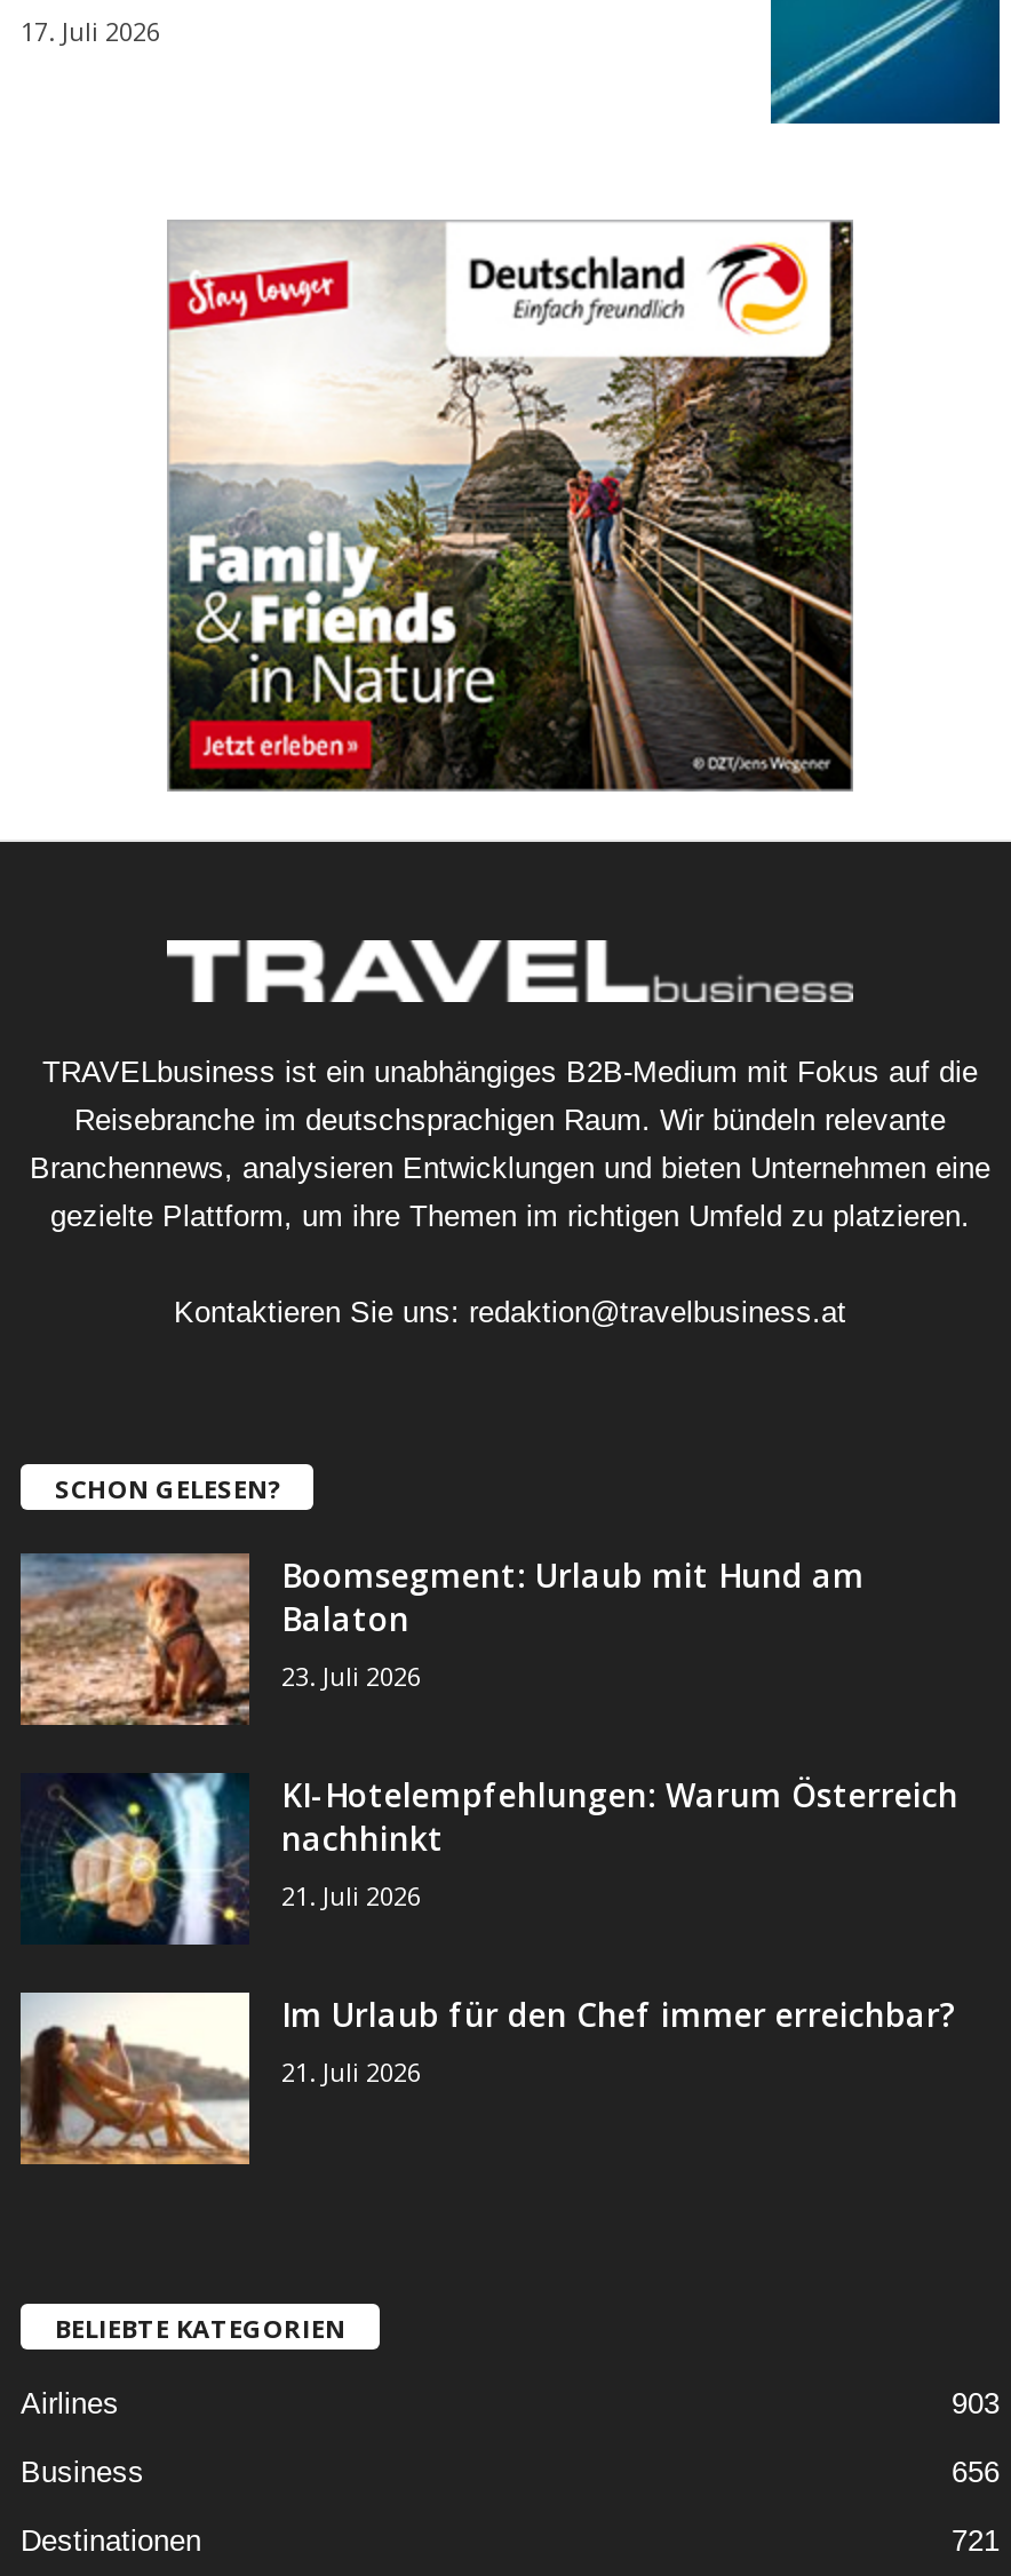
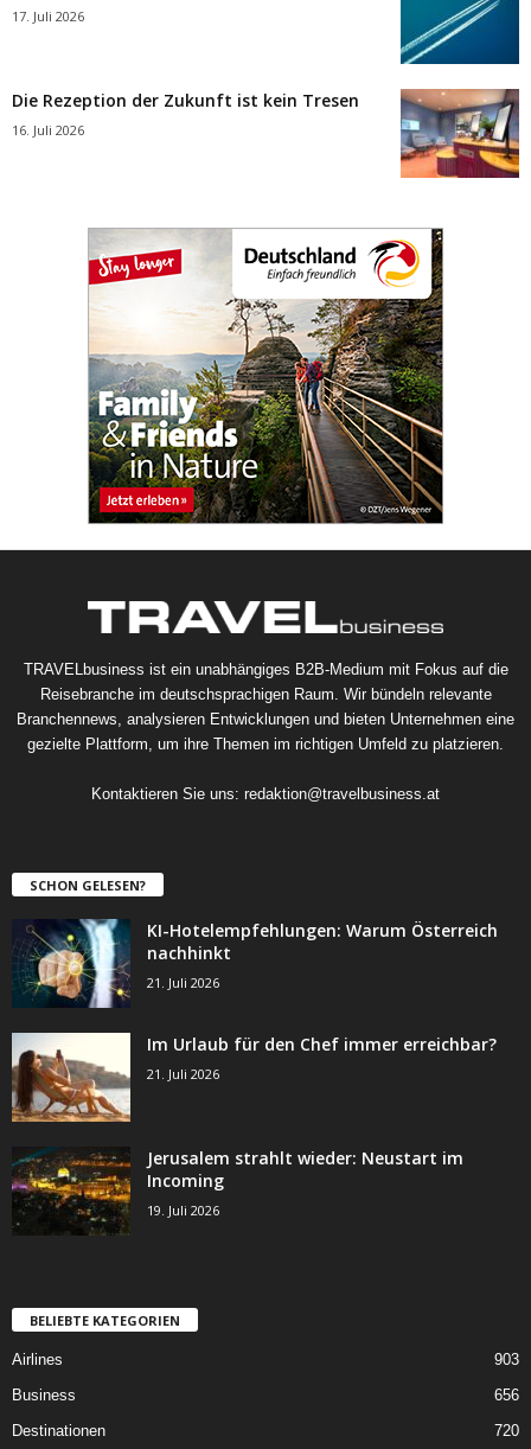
none -> [12,88,520,179] [image] | Die Rezeption der Zukunft ist kein Tresen | 16. Juli 2026
[18,1551,865,1727] [image] | Boomsegment: Urlaub mit Hund am | Balaton | 23. Juli 2026 -> none
none -> [12,1146,463,1221] [image] | Jerusalem strahlt wieder: Neustart im | Incoming | 19. Juli 2026
[952,2522,1000,2557] 721 -> [494,1421,519,1439] 720

